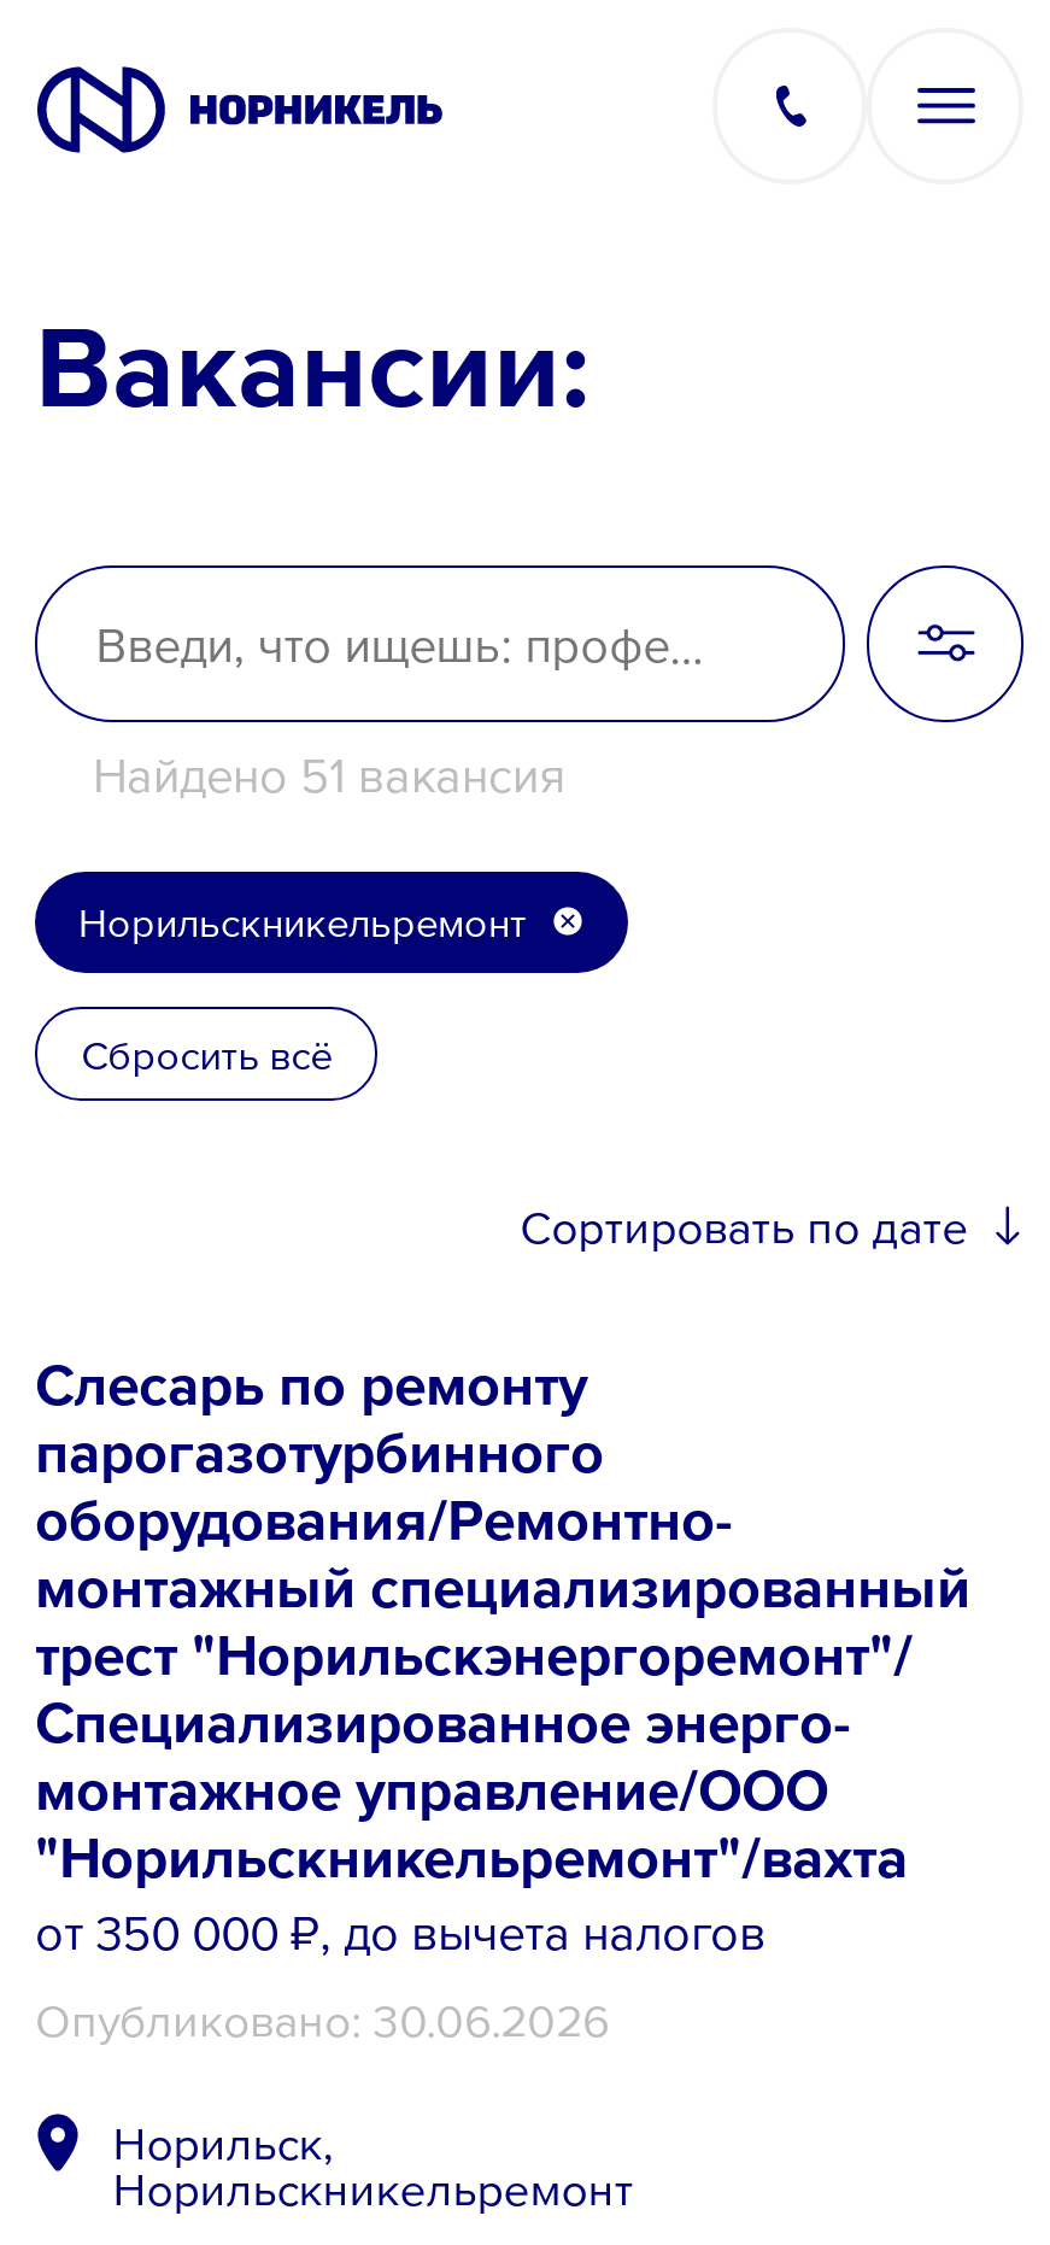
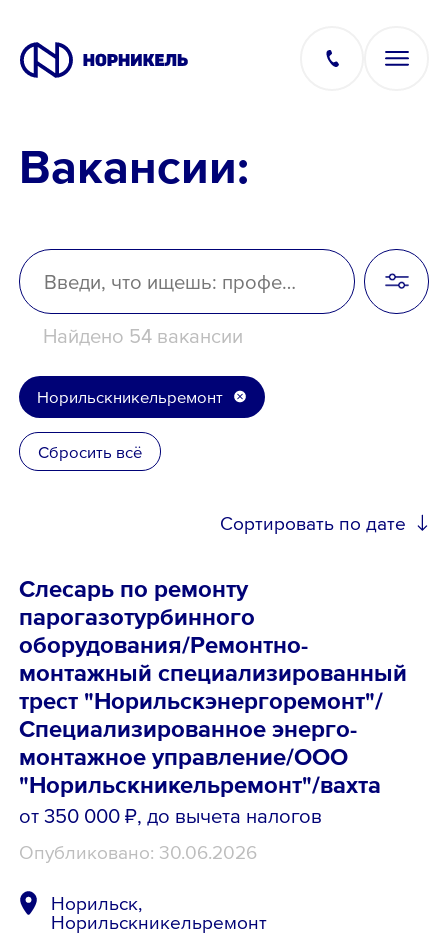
[93,739,565,807] Найдено 51 вакансия -> [43,321,243,349] Найдено 54 вакансии

